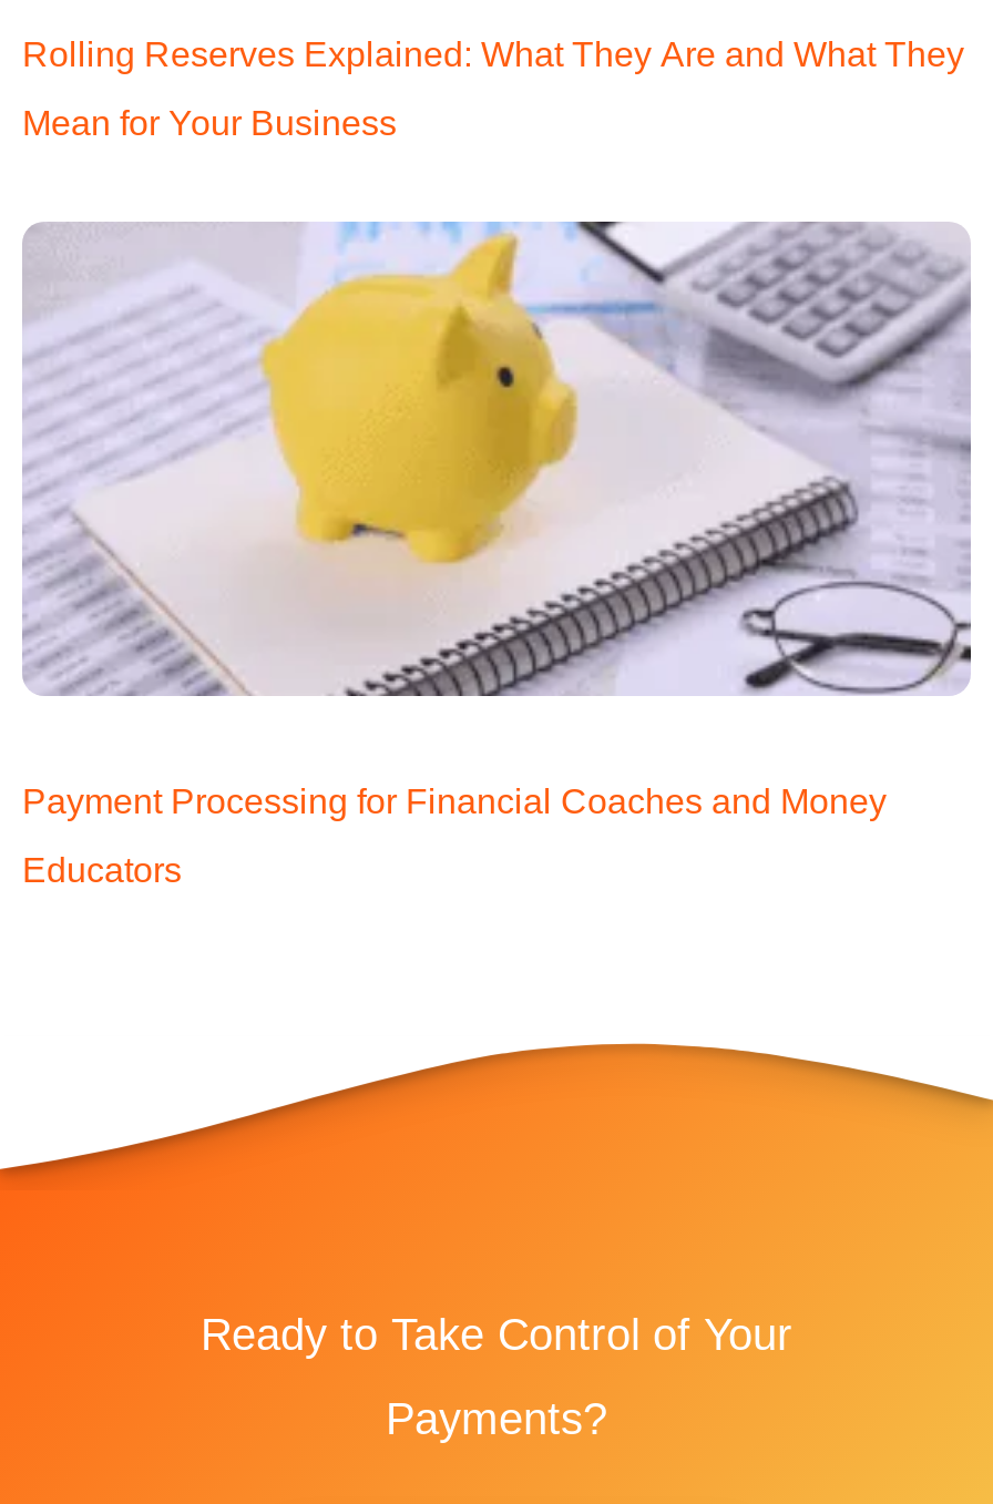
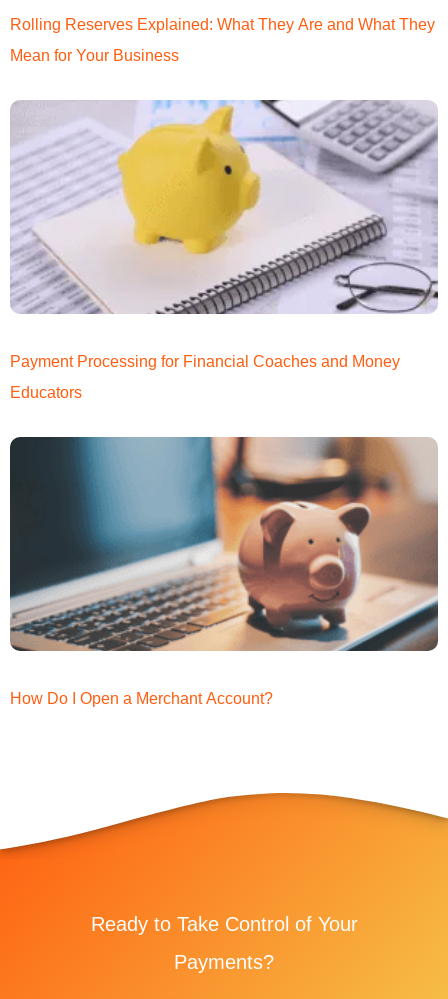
none -> [9,436,439,707] [image] | How Do I Open a Merchant Account?

